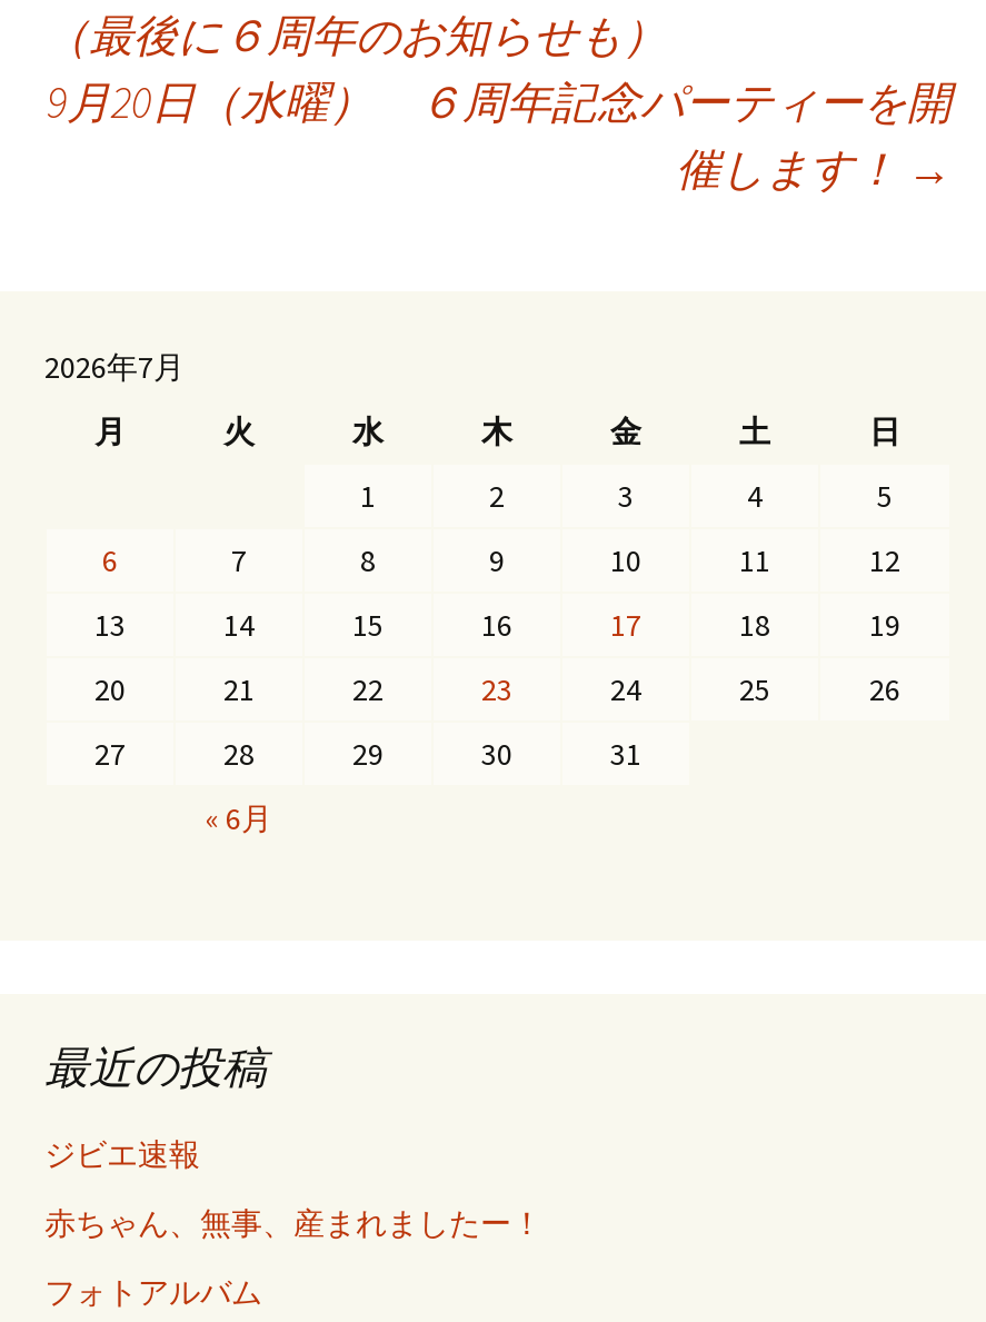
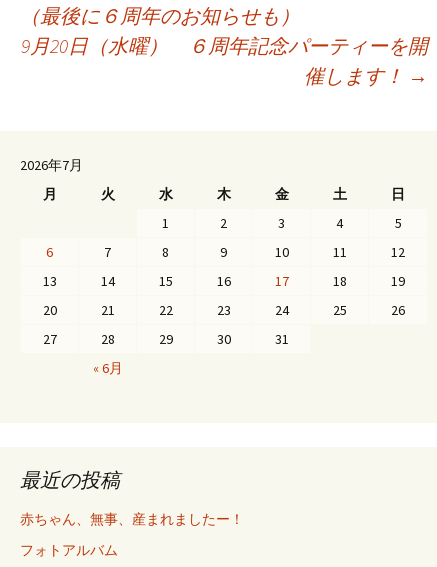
[44,1134,293,1174] ジビエ速報 -> none

